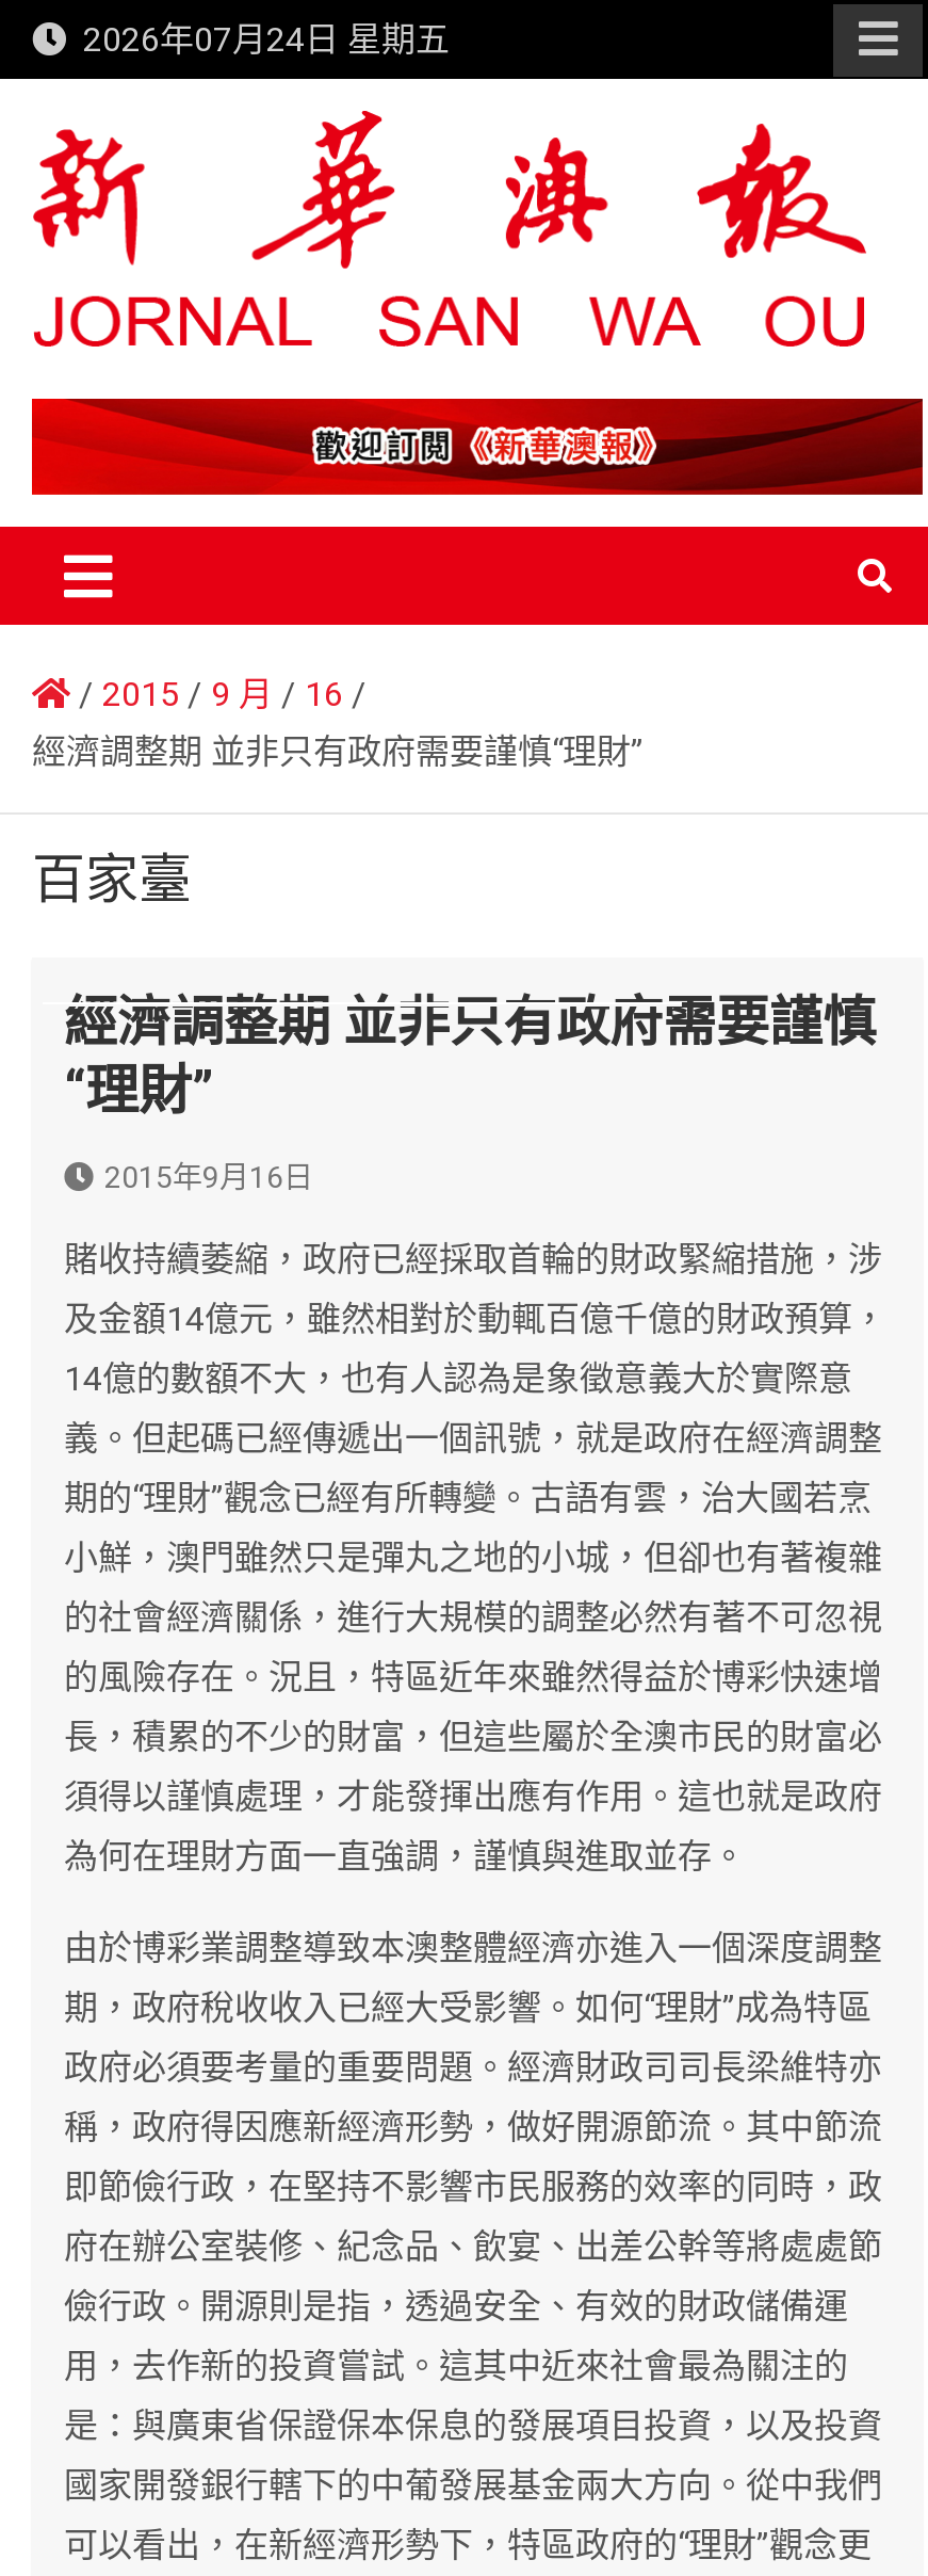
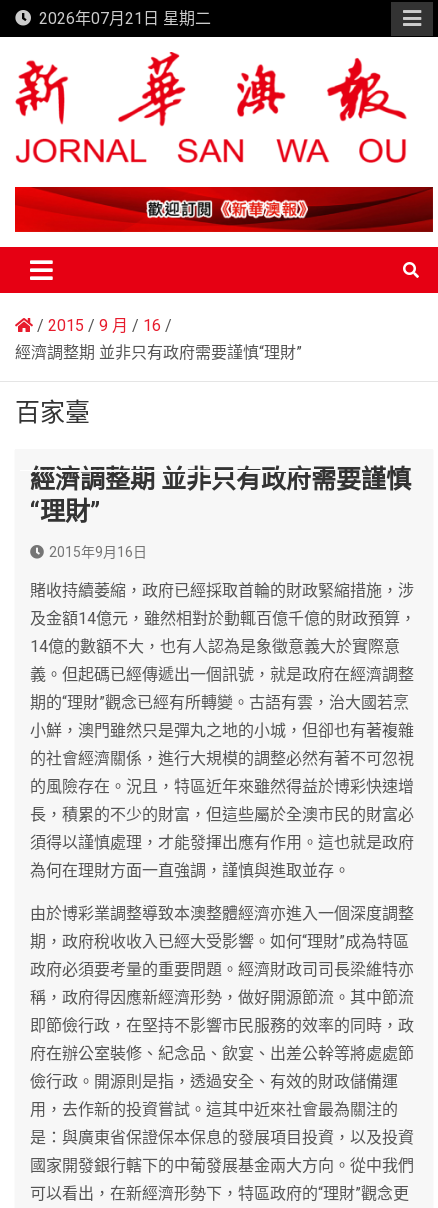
[66,19,450,60] 2026年07月24日 星期五 -> [31,9,211,28] 2026年07月21日 星期二

